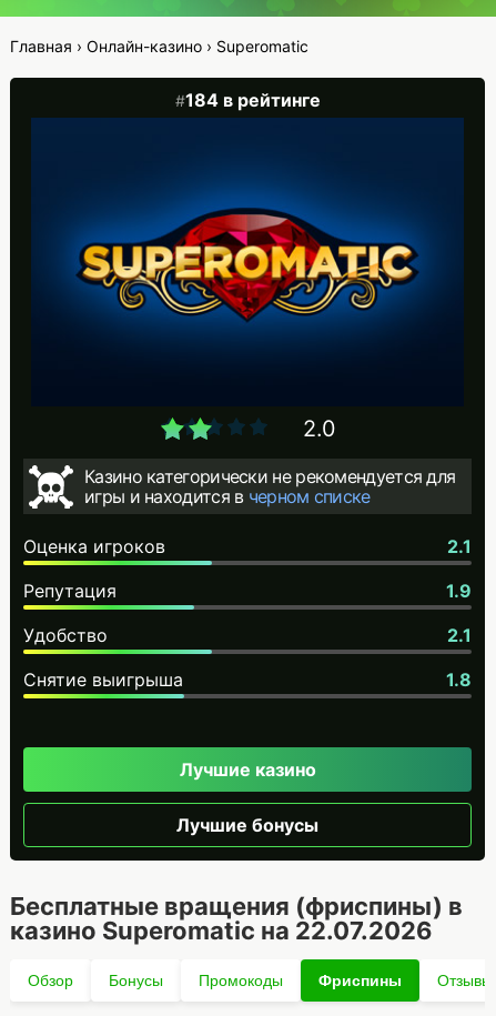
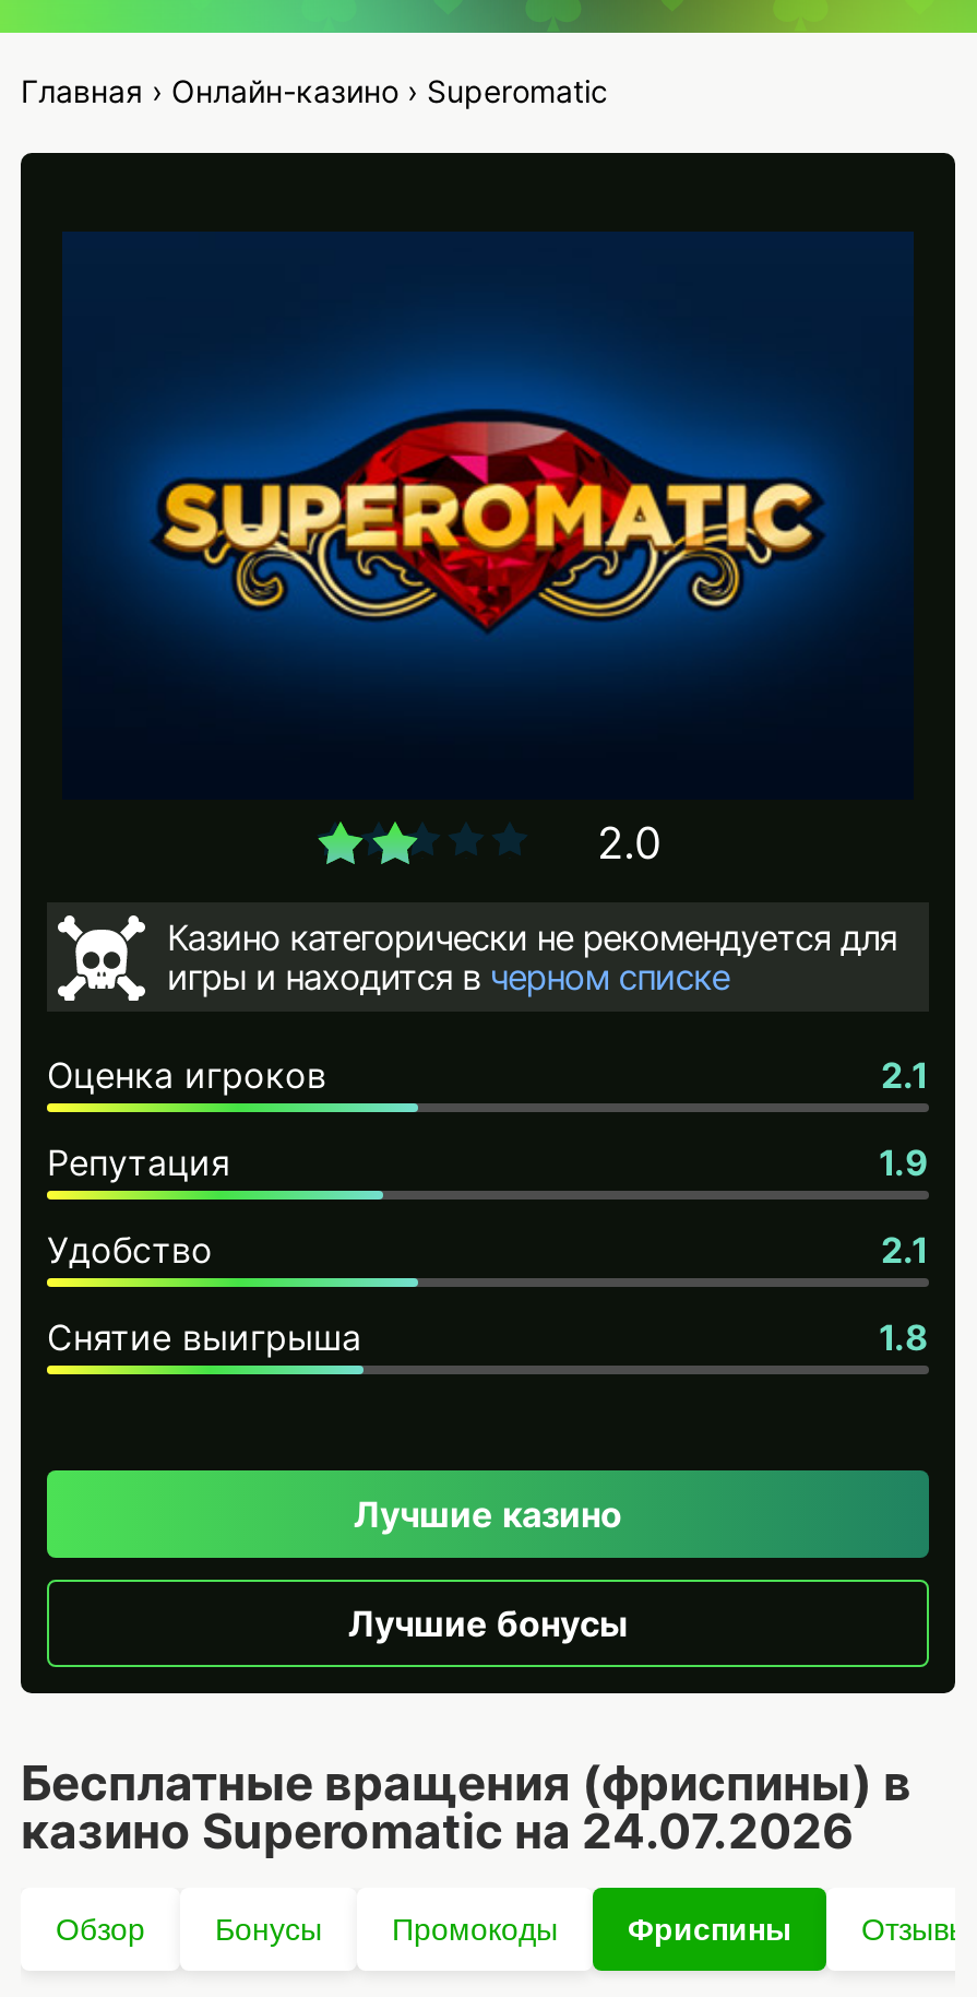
[185,89,320,111] 184 в рейтинге -> none
[10,917,433,945] казино Superomatic на 22.07.2026 -> [21,1803,855,1860] казино Superomatic на 24.07.2026

